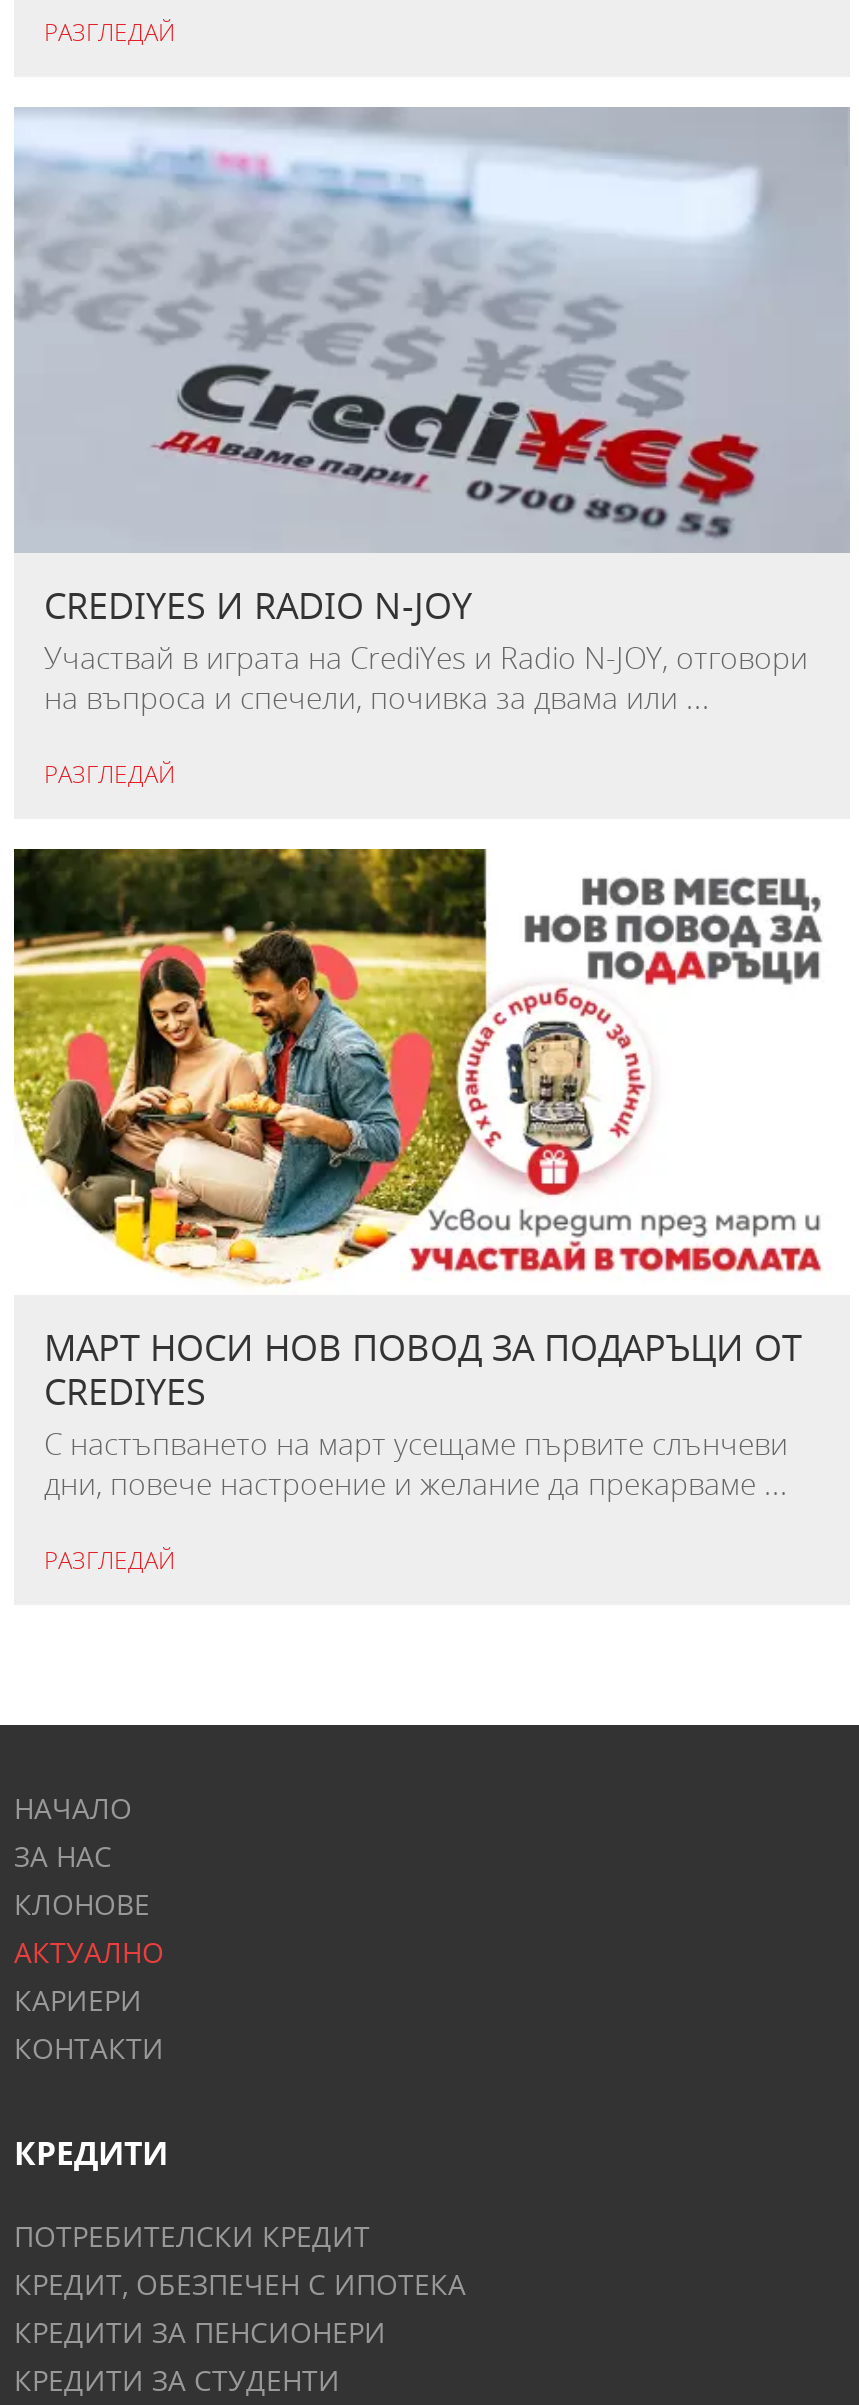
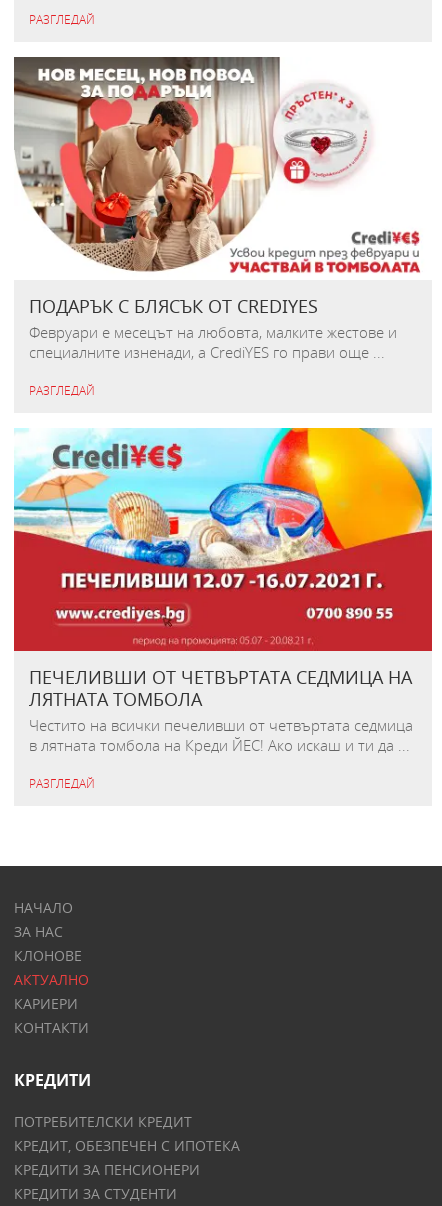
[14,107,850,717] [image] | CREDIYES И RADIO N-JOY | Участвай в играта на CrediYes и Radio N-JOY, oтговори | на въпроса и спечели, почивка за двама или ... -> [13,56,431,362] [image] | ПОДАРЪК С БЛЯСЪК ОТ CREDIYES | Февруари е месецът на любовта, малките жестове и | специалните изненади, а CrediYES го прави още ...
[12,847,850,1502] [image] | МАРТ НОСИ НОВ ПОВОД ЗА ПОДАРЪЦИ ОТ | CREDIYES | С настъпването на март усещаме първите слънчеви | дни, повече настроение и желание да прекарваме ... -> [13,427,433,755] [image] | ПЕЧЕЛИВШИ ОТ ЧЕТВЪРТАТА СЕДМИЦА НА | ЛЯТНАТА ТОМБОЛА | Честито на всички печеливши от четвъртата седмица | в лятната томбола на Креди ЙЕС! Ако искаш и ти да ...

